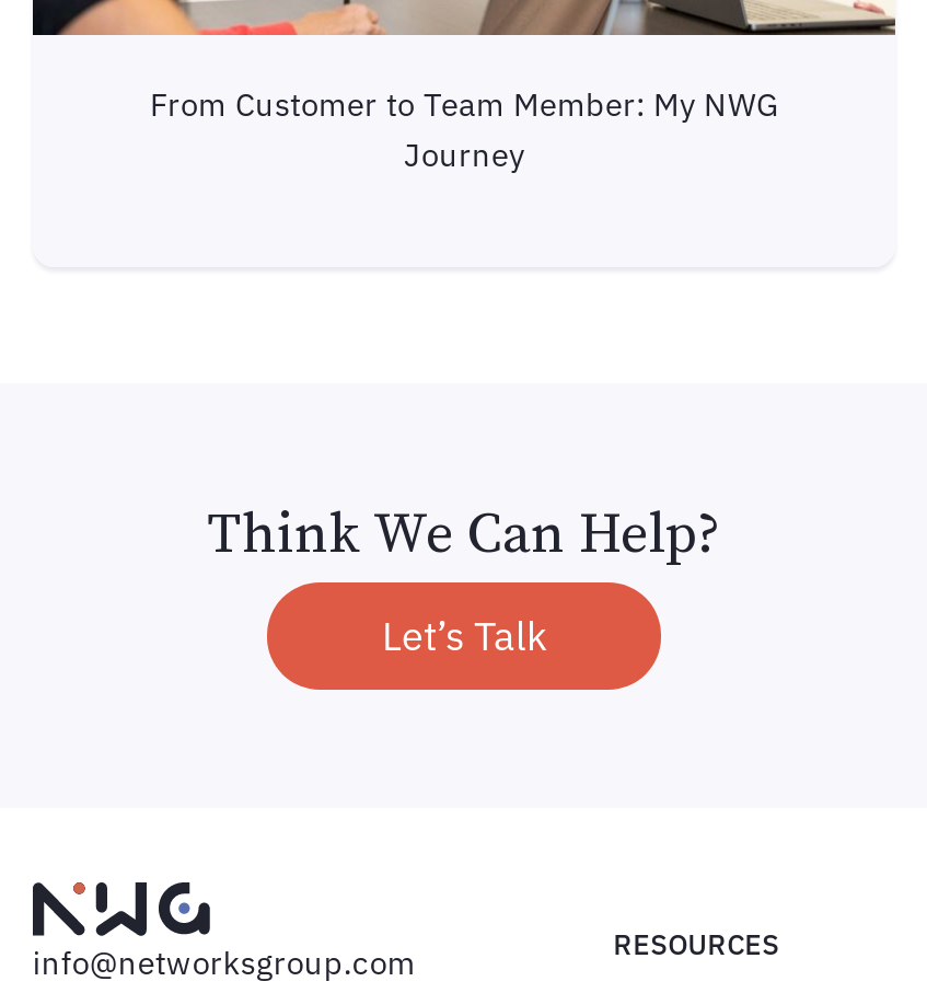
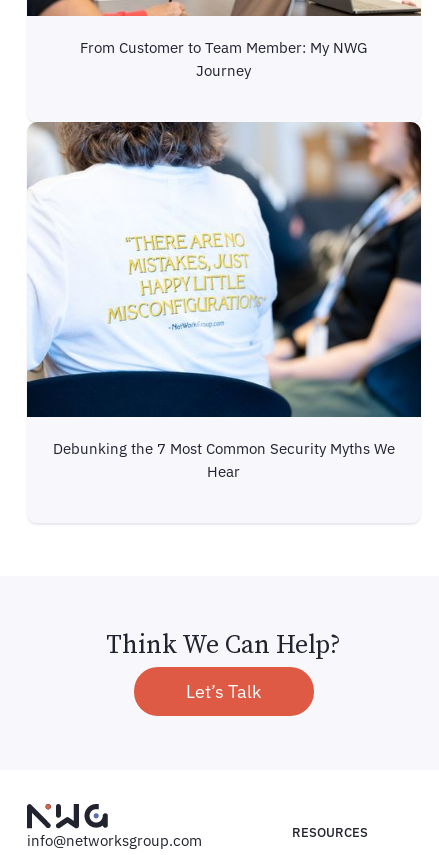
none -> [27,121,422,481] [image] | Debunking the 7 Most Common Security Myths We | Hear

